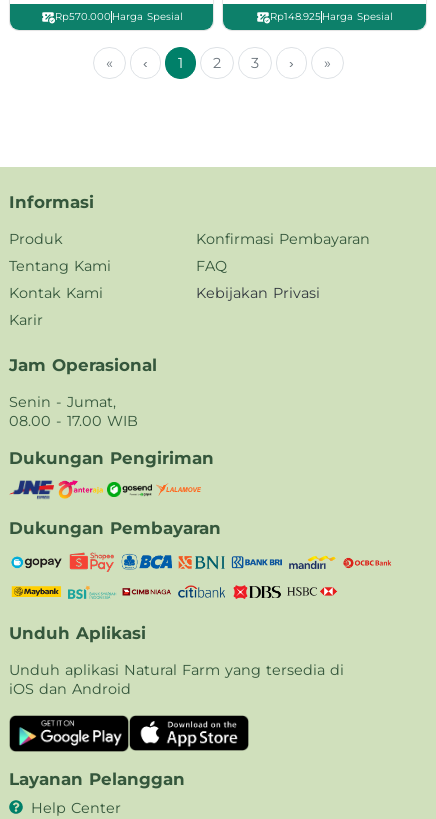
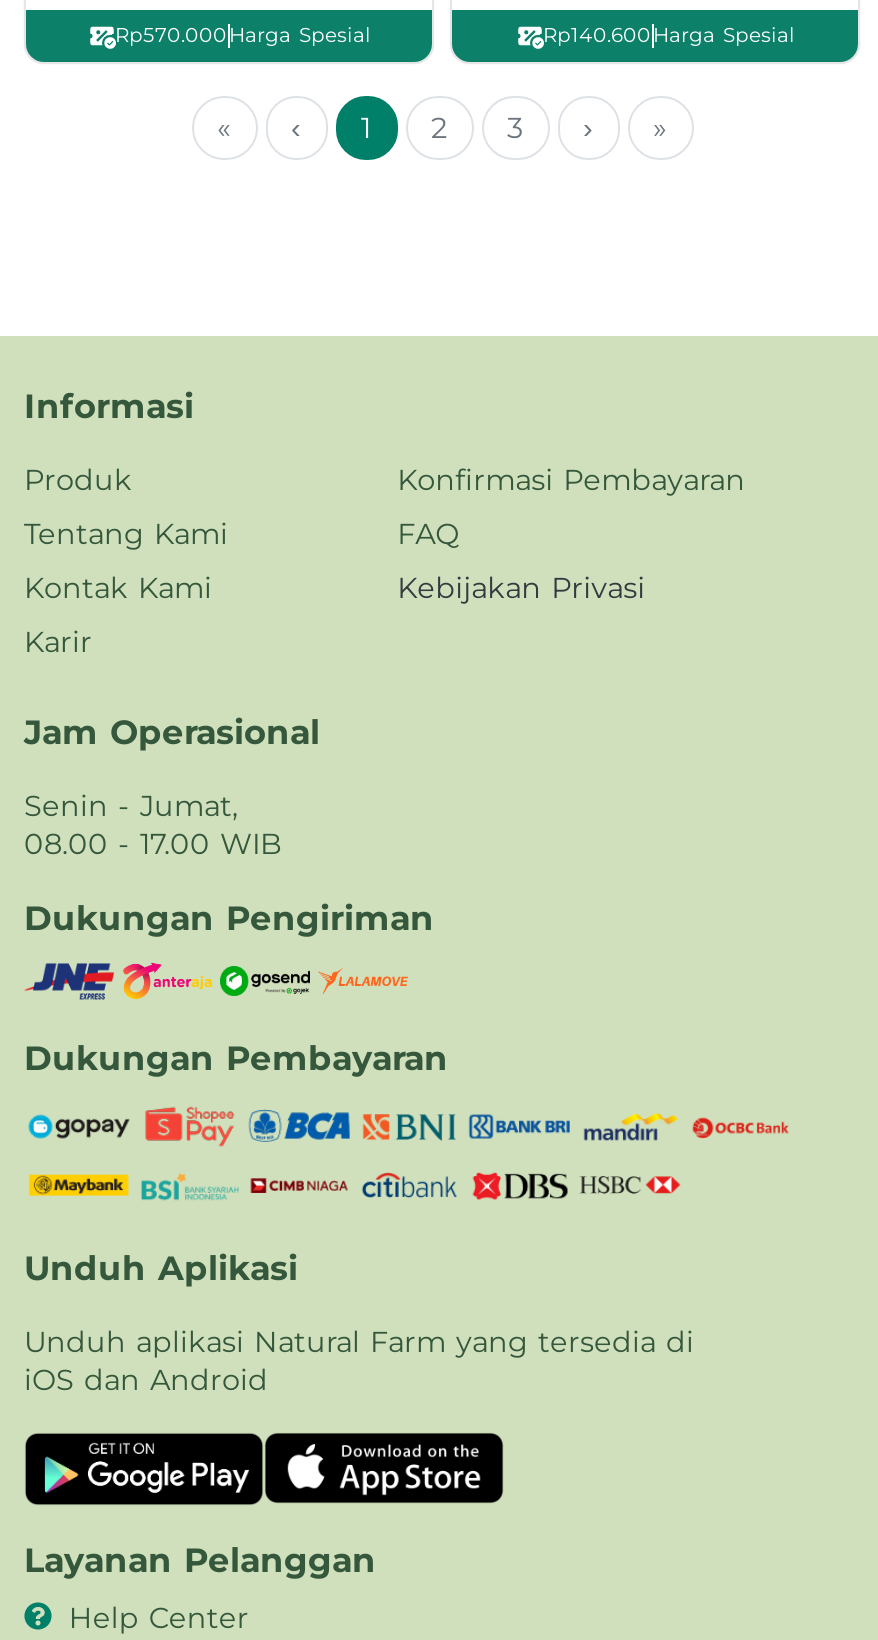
[270,10,393,23] Rp148.925Harga Spesial -> [543,23,795,49] Rp140.600Harga Spesial

